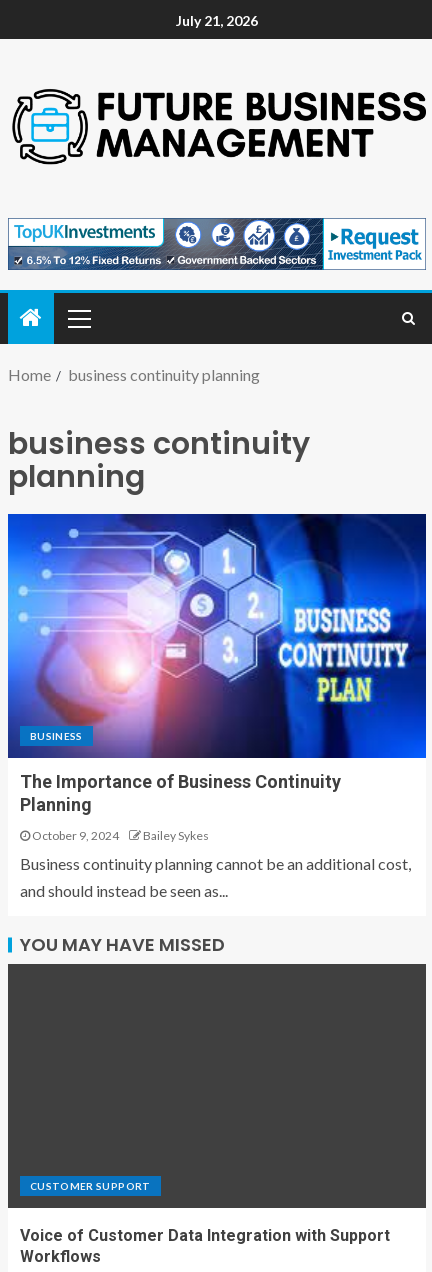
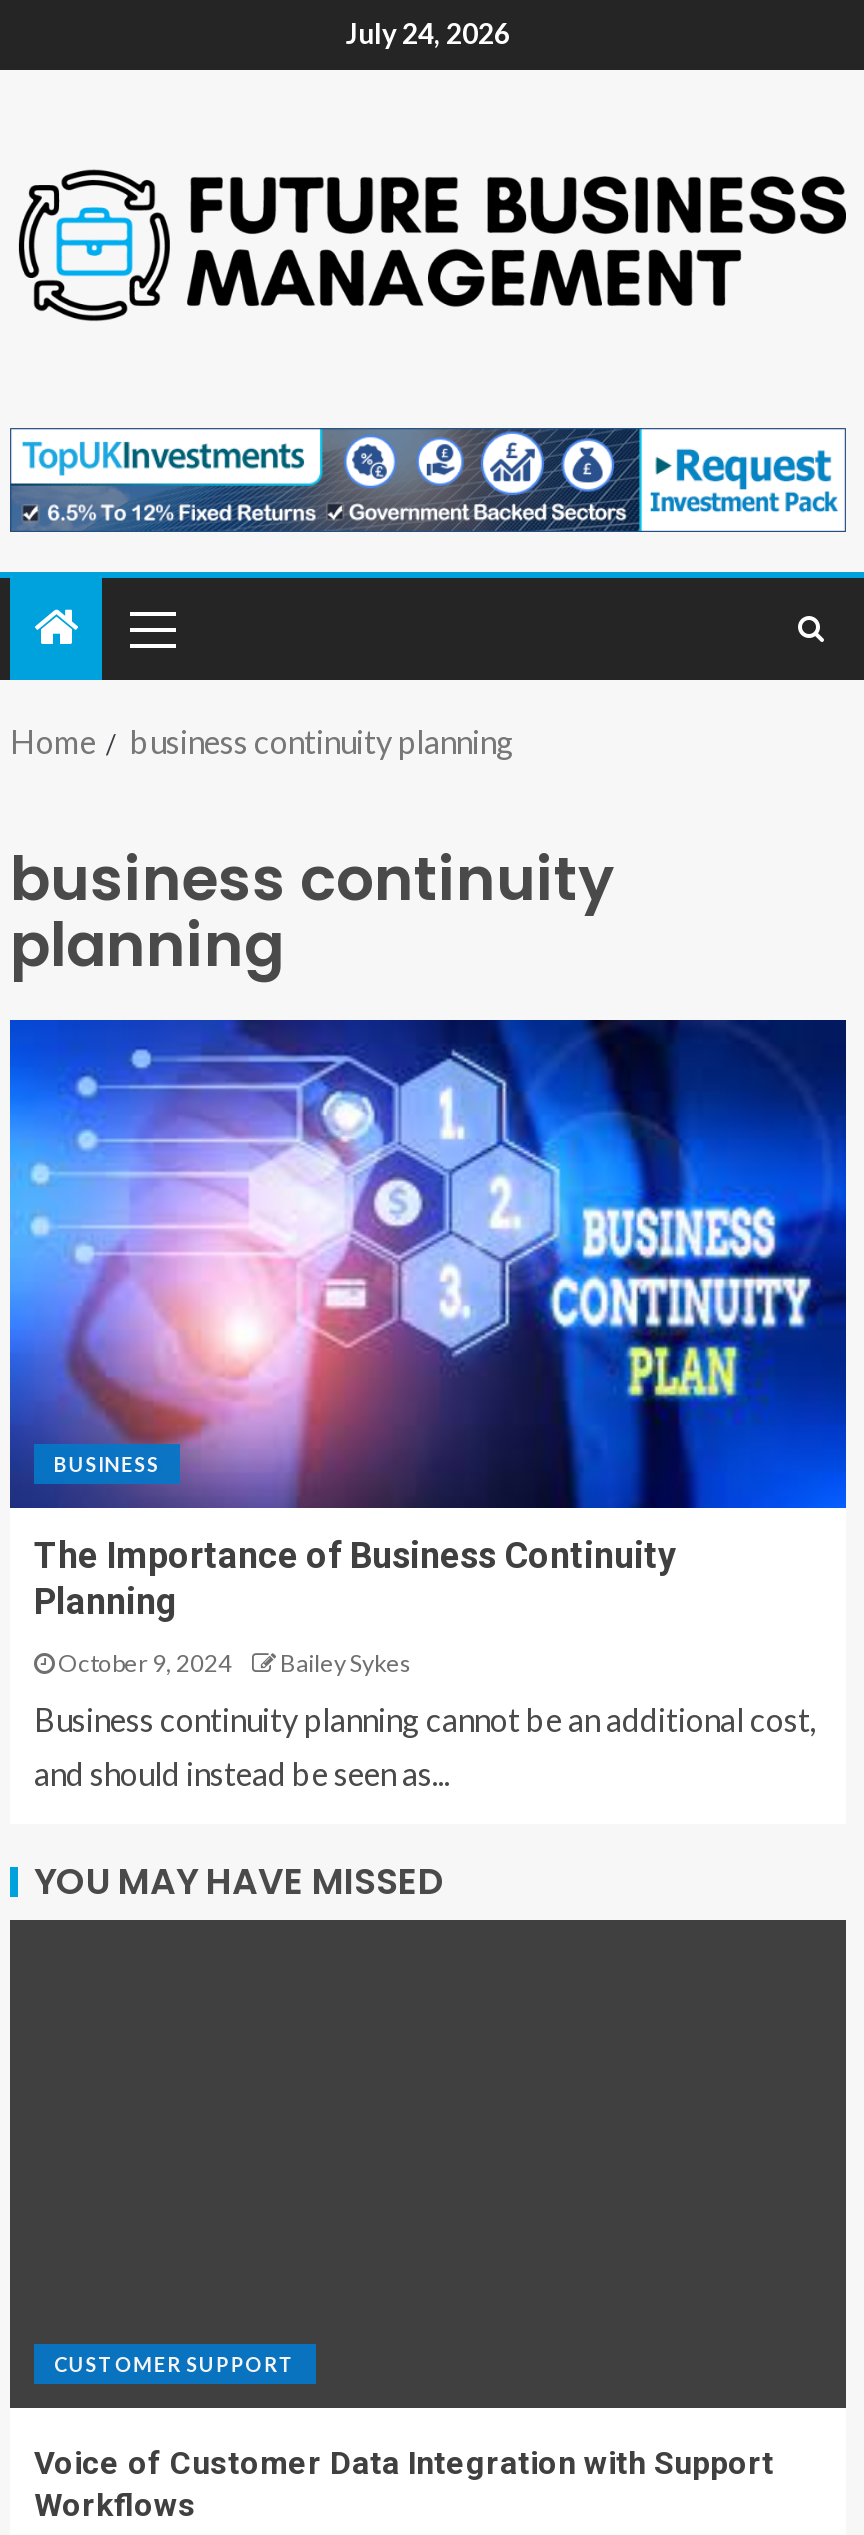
[176,12,258,29] July 21, 2026 -> [346,16,510,50] July 24, 2026

